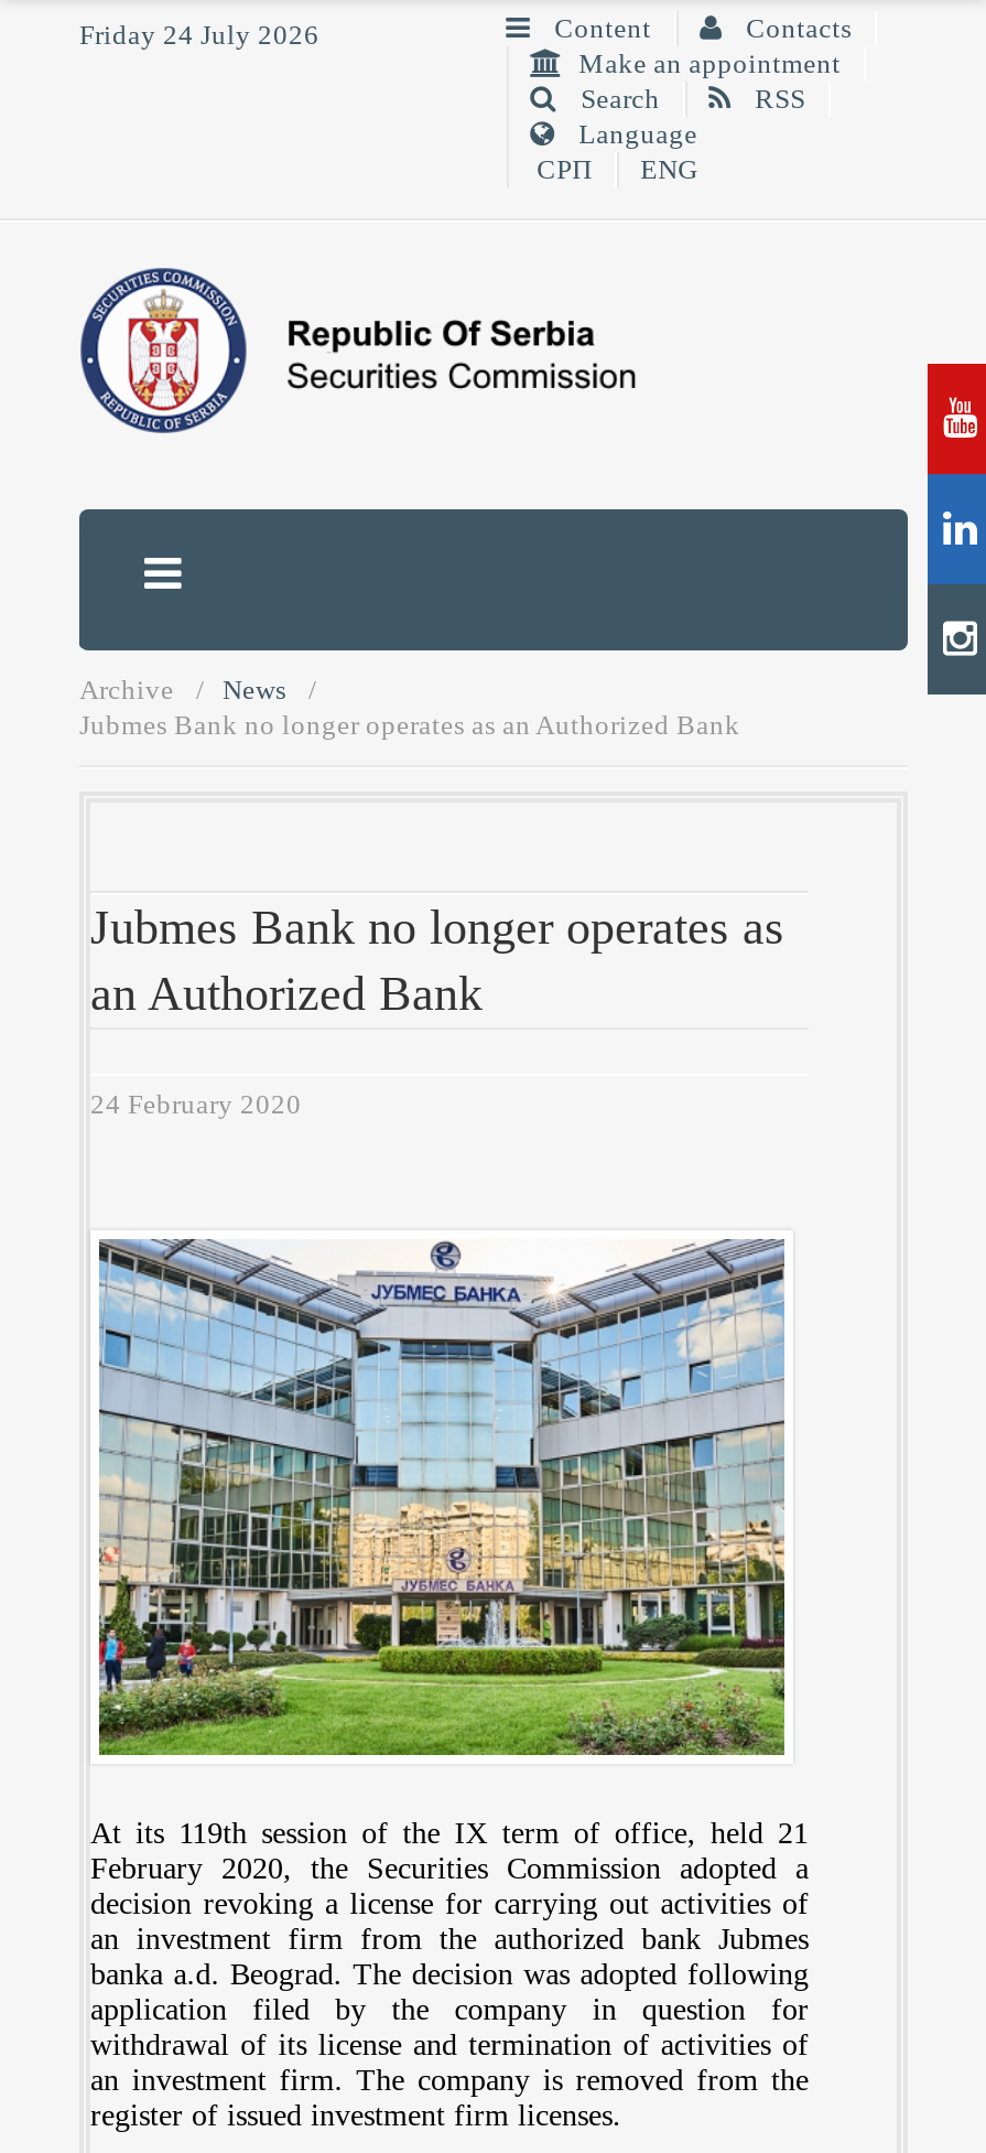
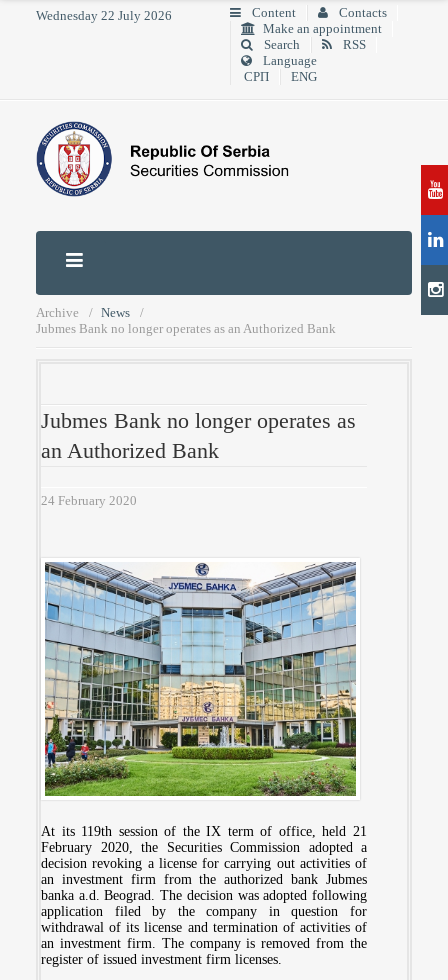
[79,20,319,51] Friday 24 July 2026 -> [36,9,172,23] Wednesday 22 July 2026

